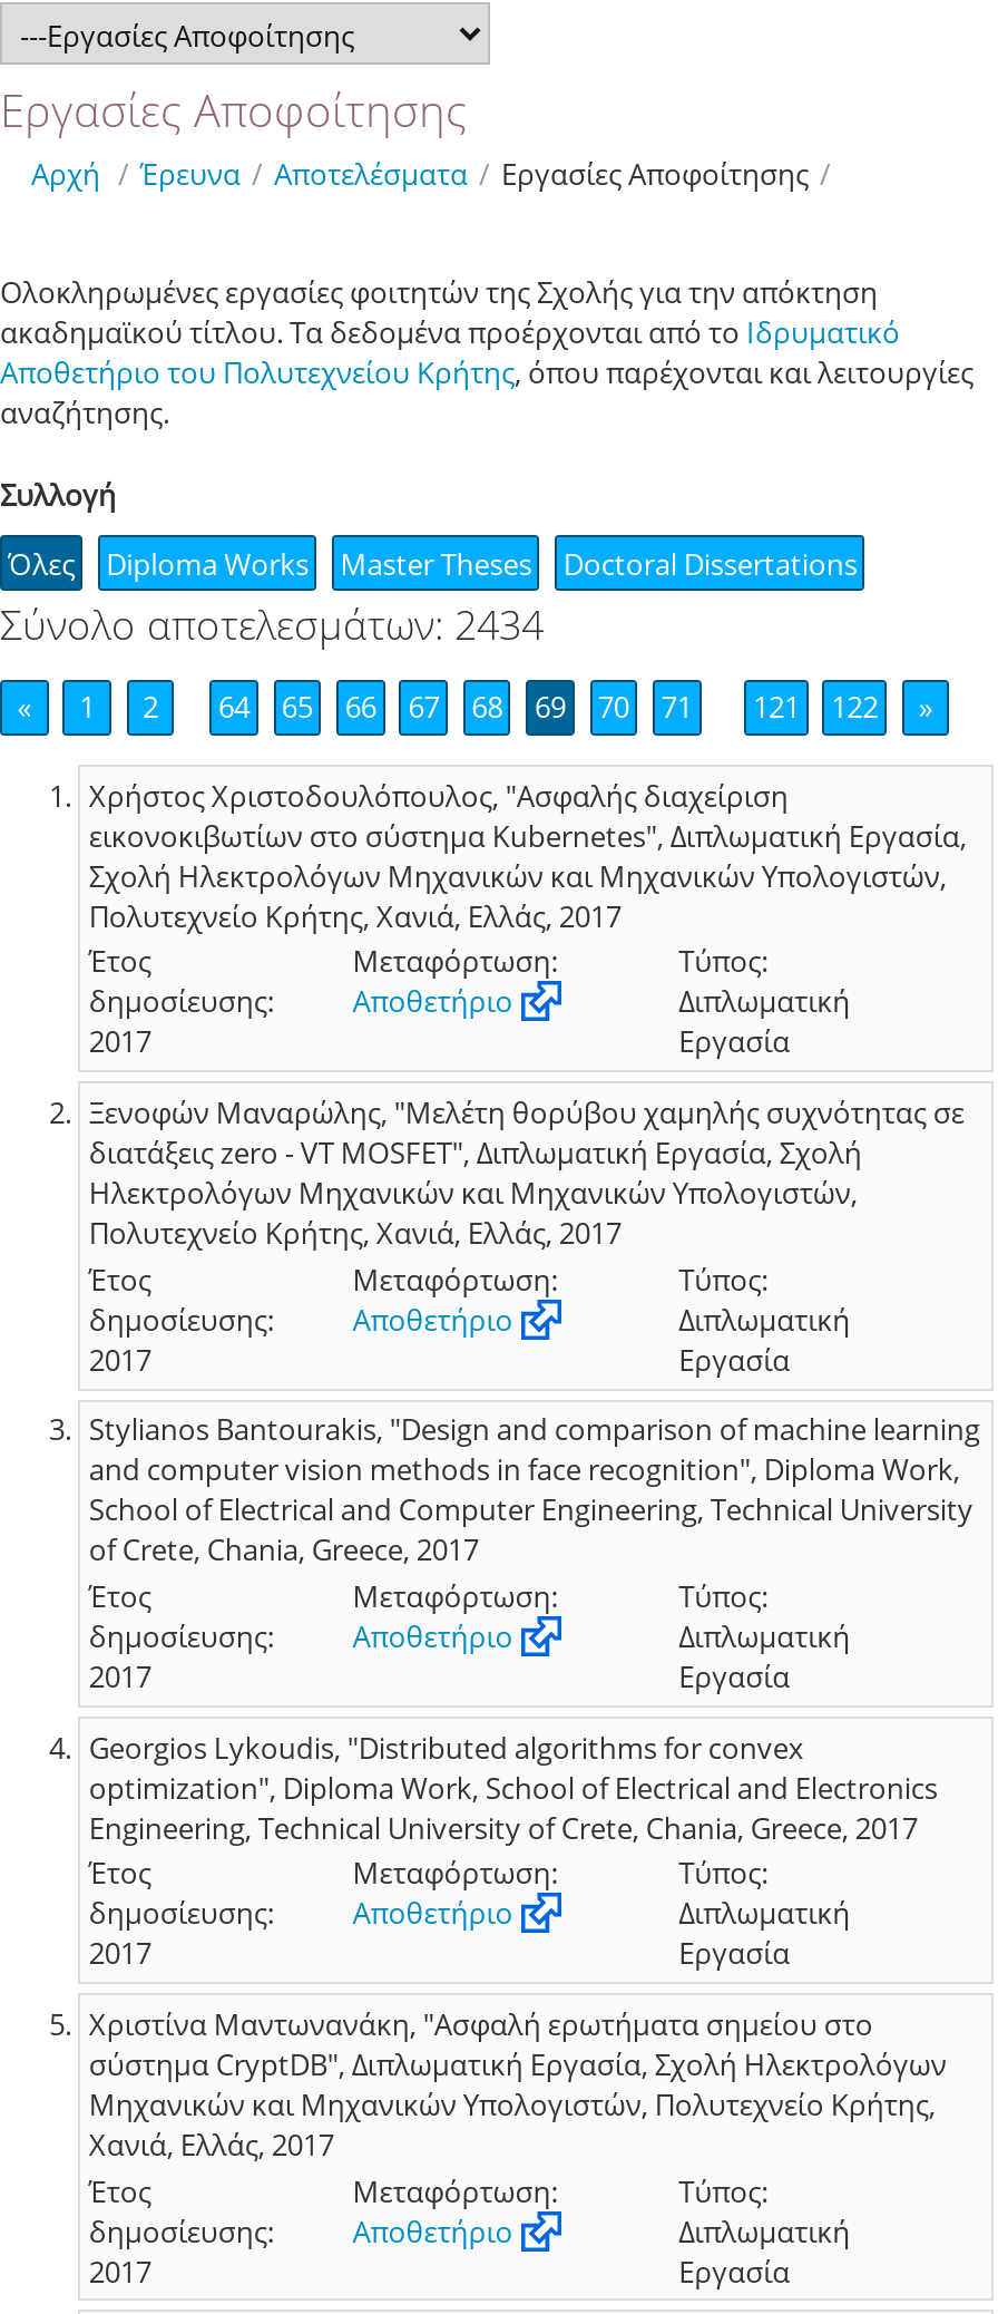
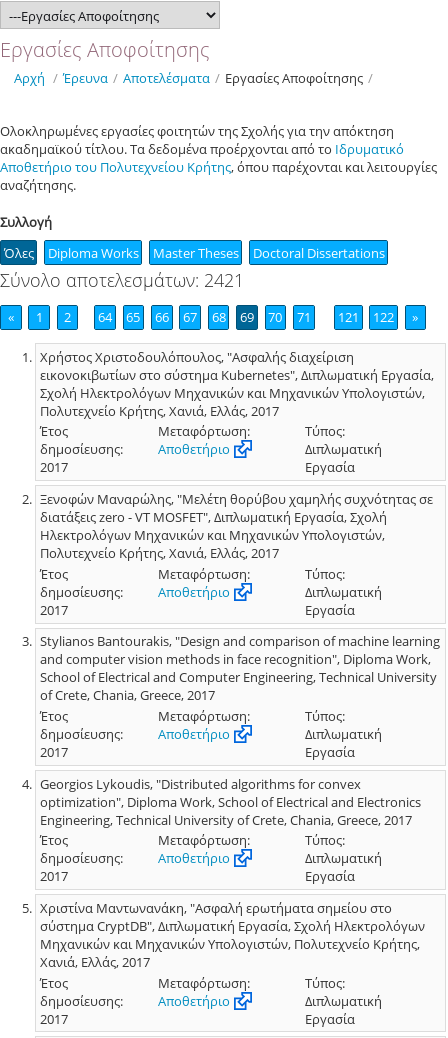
[0,597,544,651] Σύνολο αποτελεσμάτων: 2434 -> [0,268,244,292] Σύνολο αποτελεσμάτων: 2421

